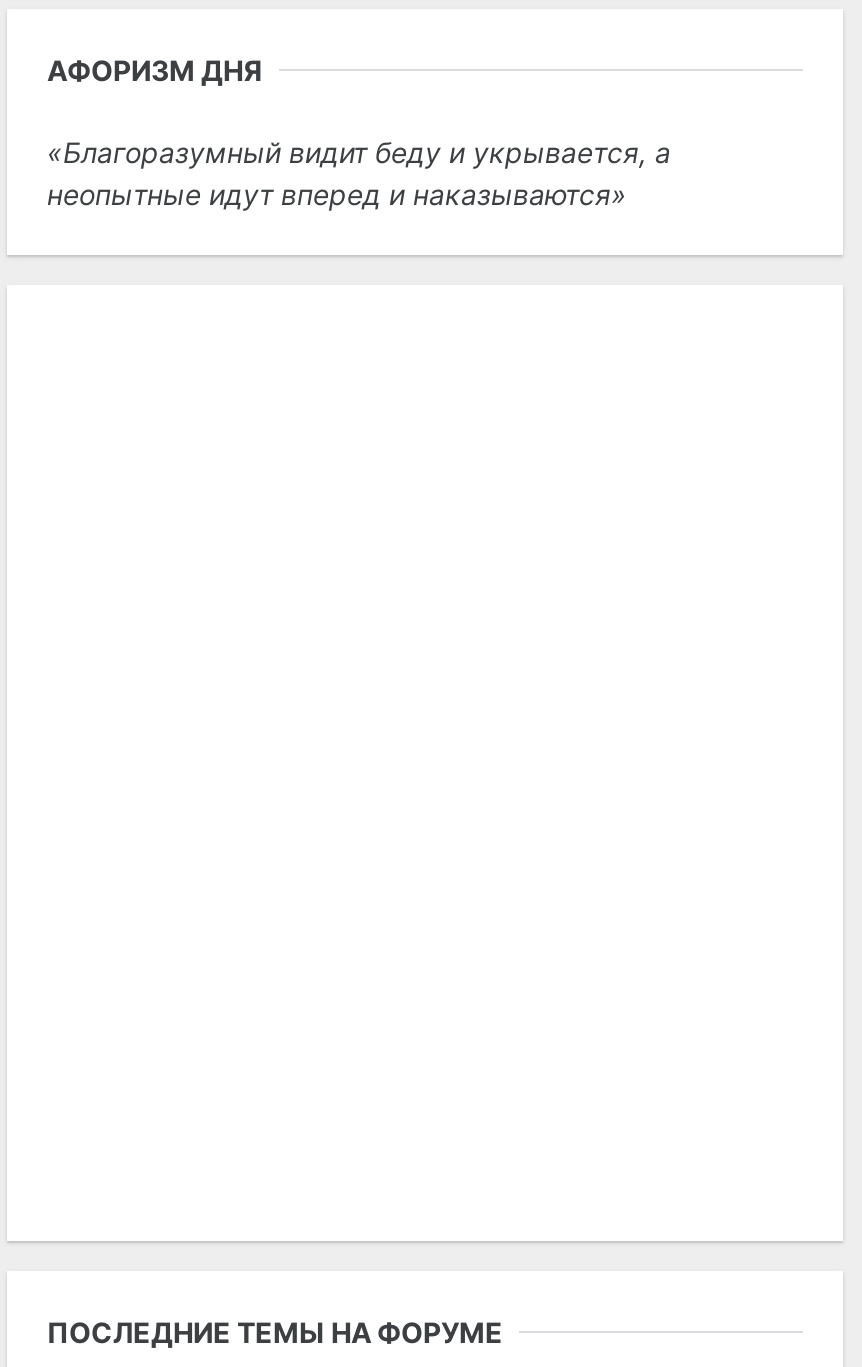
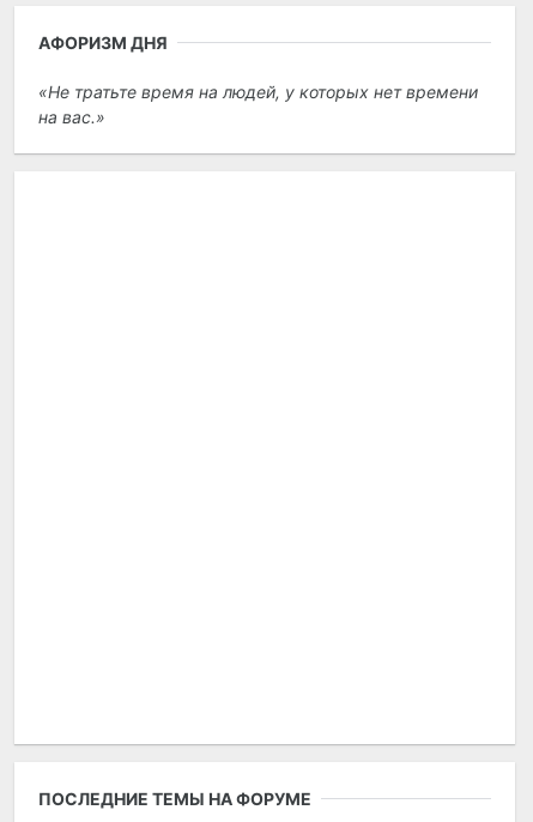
[47,134,671,210] Благоразумный видит беду и укрывается, а | неопытные идут вперед и наказываются -> [38,81,478,126] Не тратьте время на людей, у которых нет времени | на вас.

